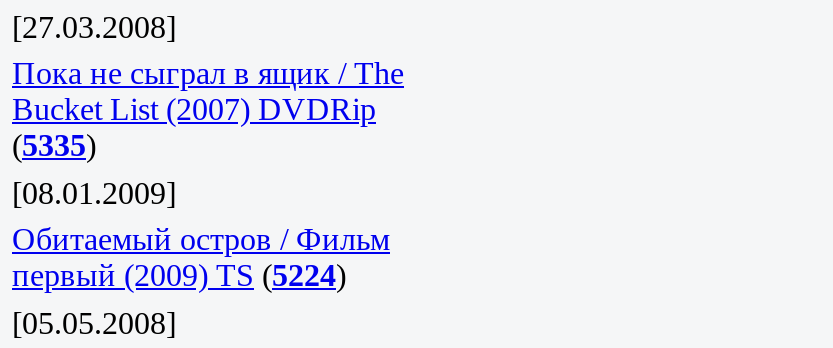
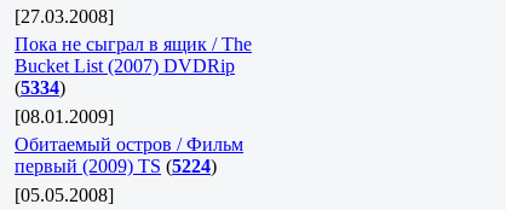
[12,128,96,162] (5335) -> [15,77,65,98] (5334)

